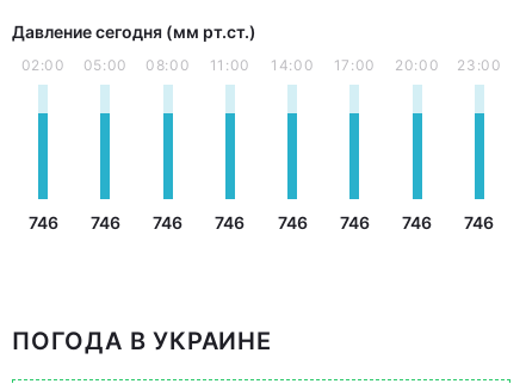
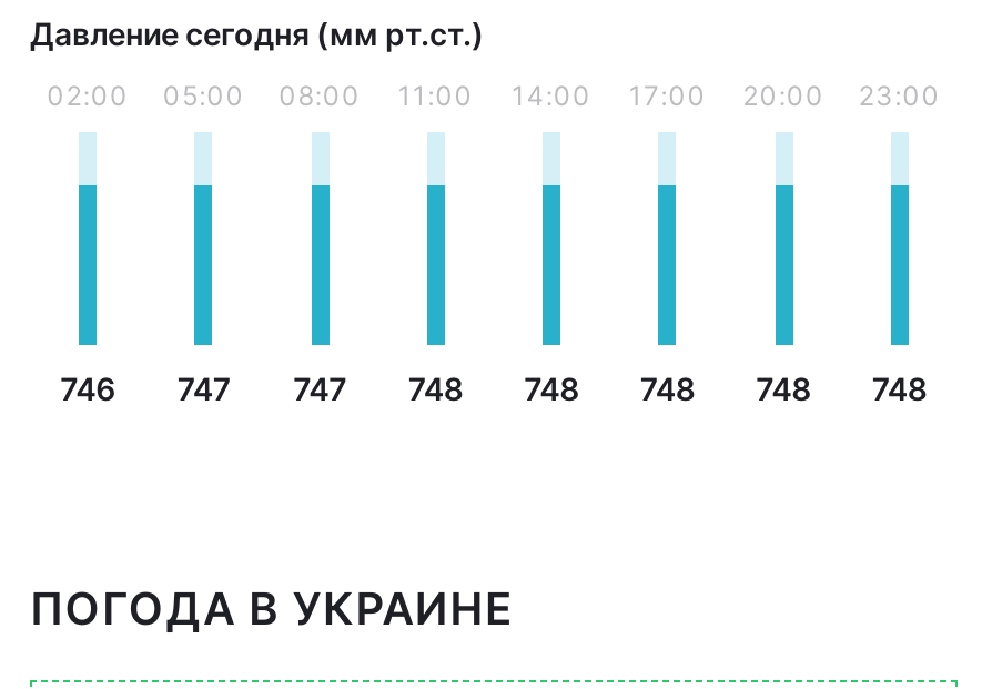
[91,212,120,233] 746 -> [177,369,231,407] 747
[153,212,183,233] 746 -> [293,369,346,407] 747
[215,212,245,233] 746 -> [408,369,464,407] 748
[277,212,307,233] 746 -> [524,369,579,407] 748
[340,212,370,233] 746 -> [640,369,696,407] 748
[402,212,432,233] 746 -> [756,369,811,407] 748
[464,212,494,233] 746 -> [872,369,927,407] 748

